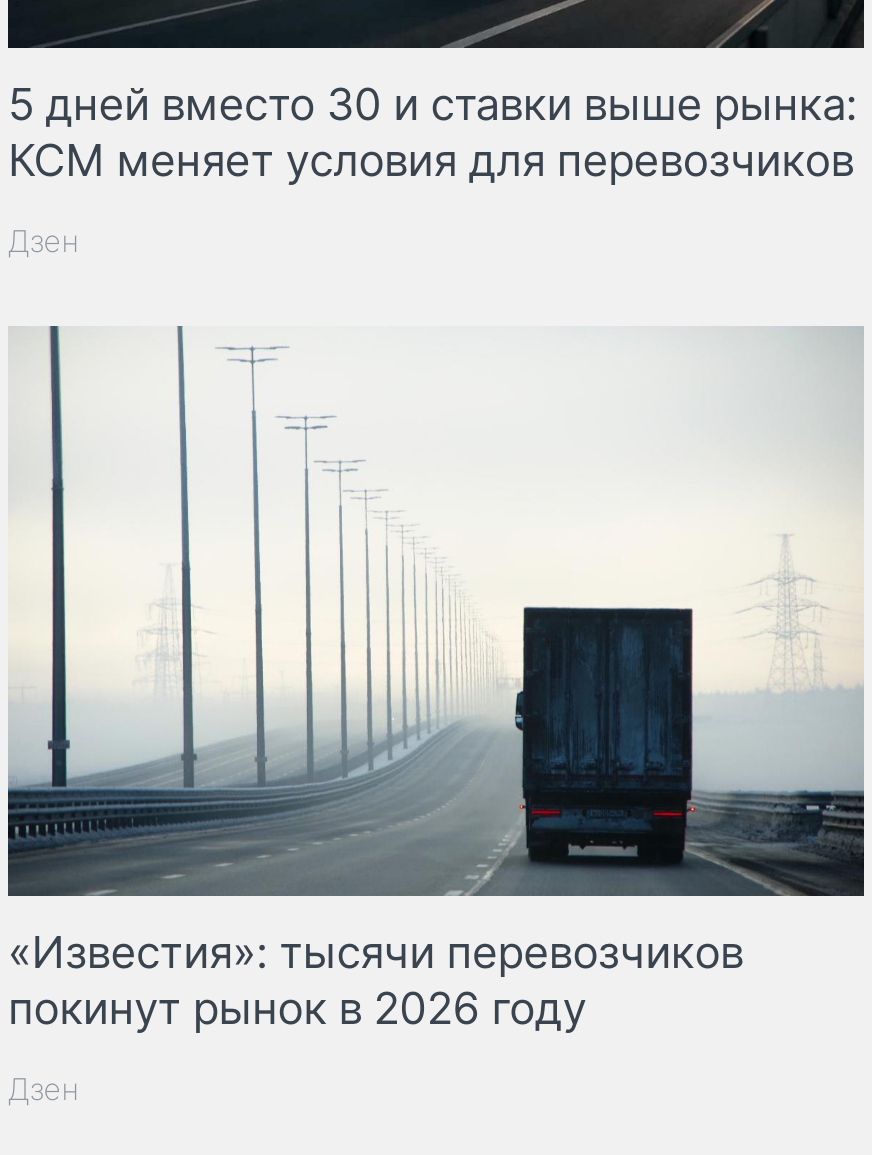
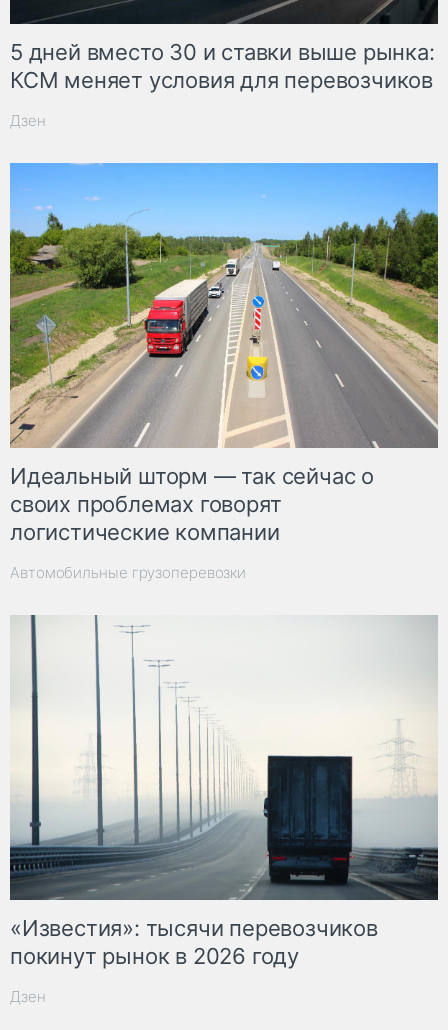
none -> [9,162,439,582] [image] | Идеальный шторм — так сейчас о | своих проблемах говорят | логистические компании | Автомобильные грузоперевозки

